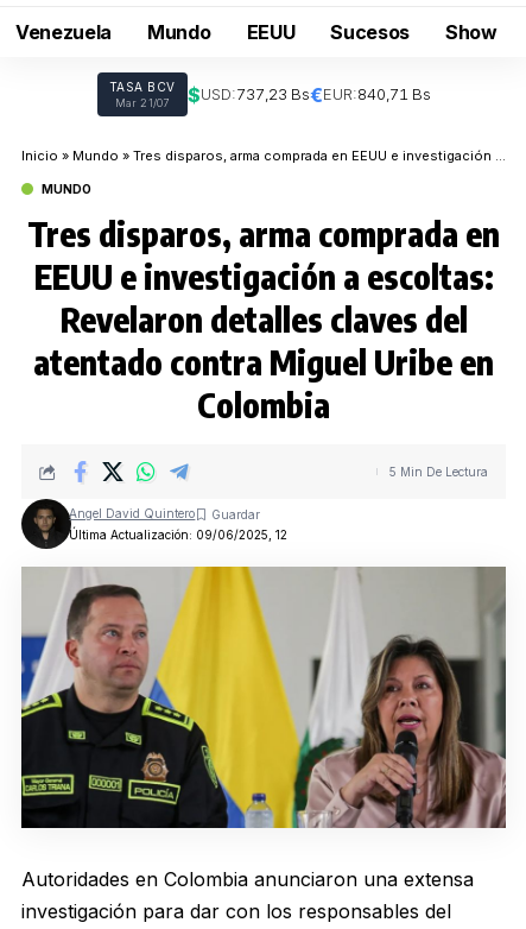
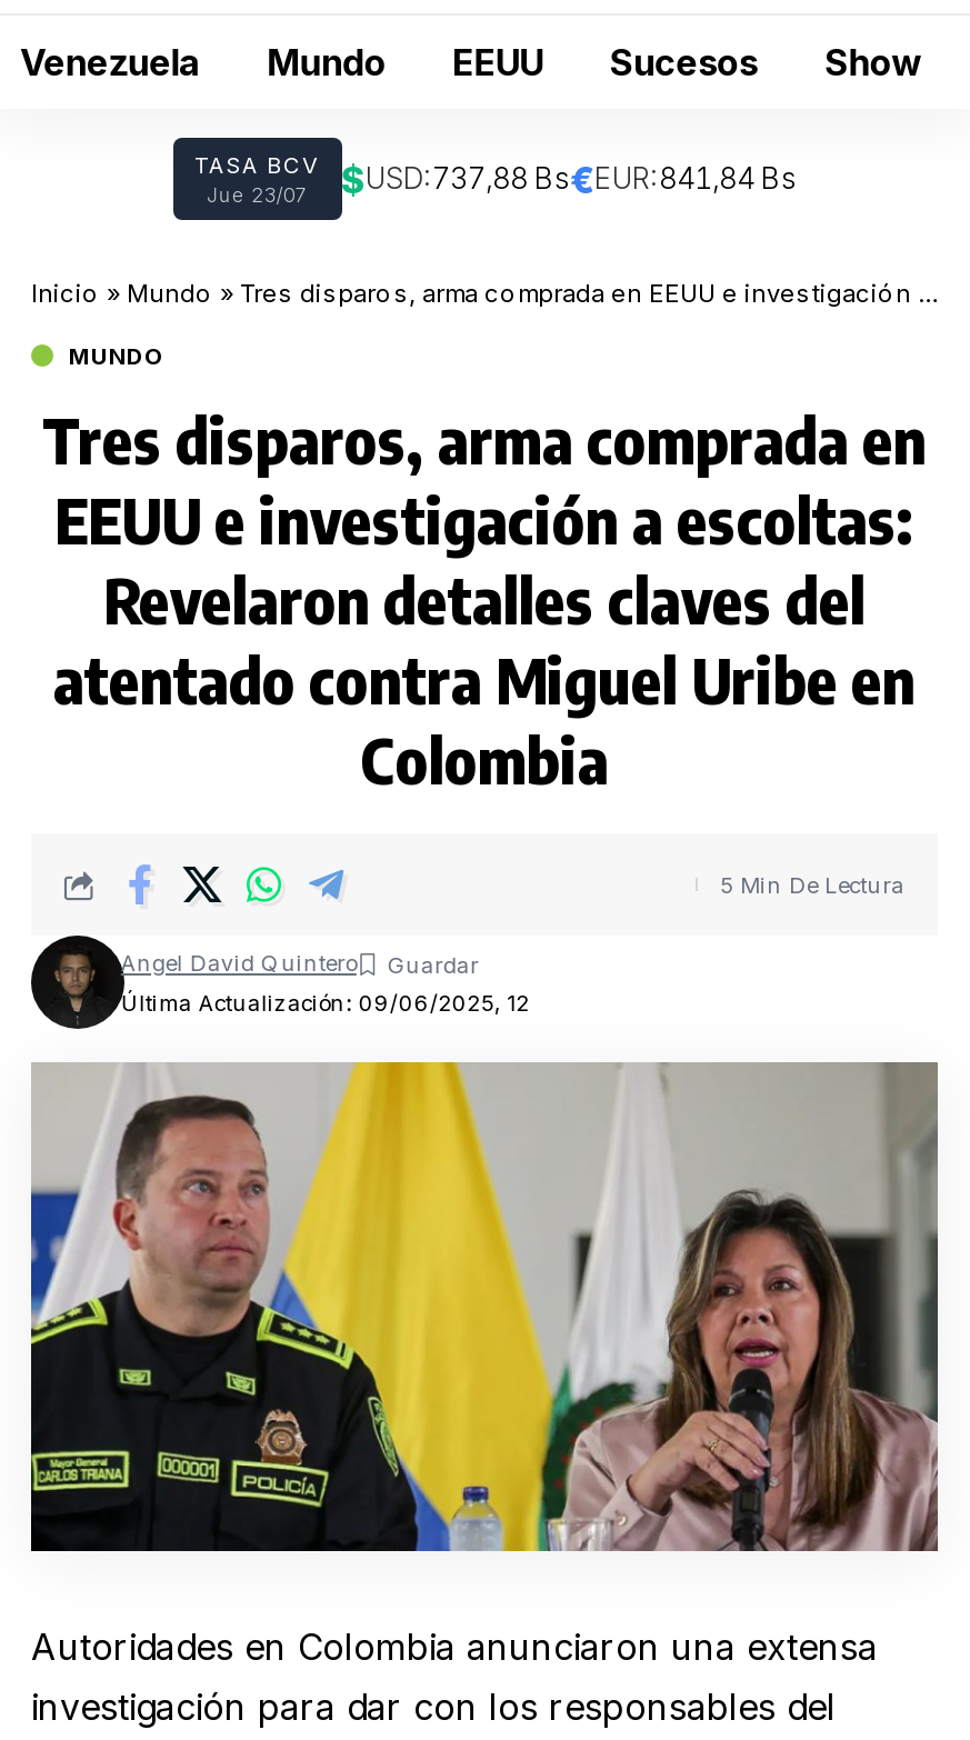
[115,83,430,109] Mar 21/07 | $USD:737,23 Bs€EUR:840,71 Bs -> [207,157,797,207] Jue 23/07 | $USD:737,88 Bs€EUR:841,84 Bs

